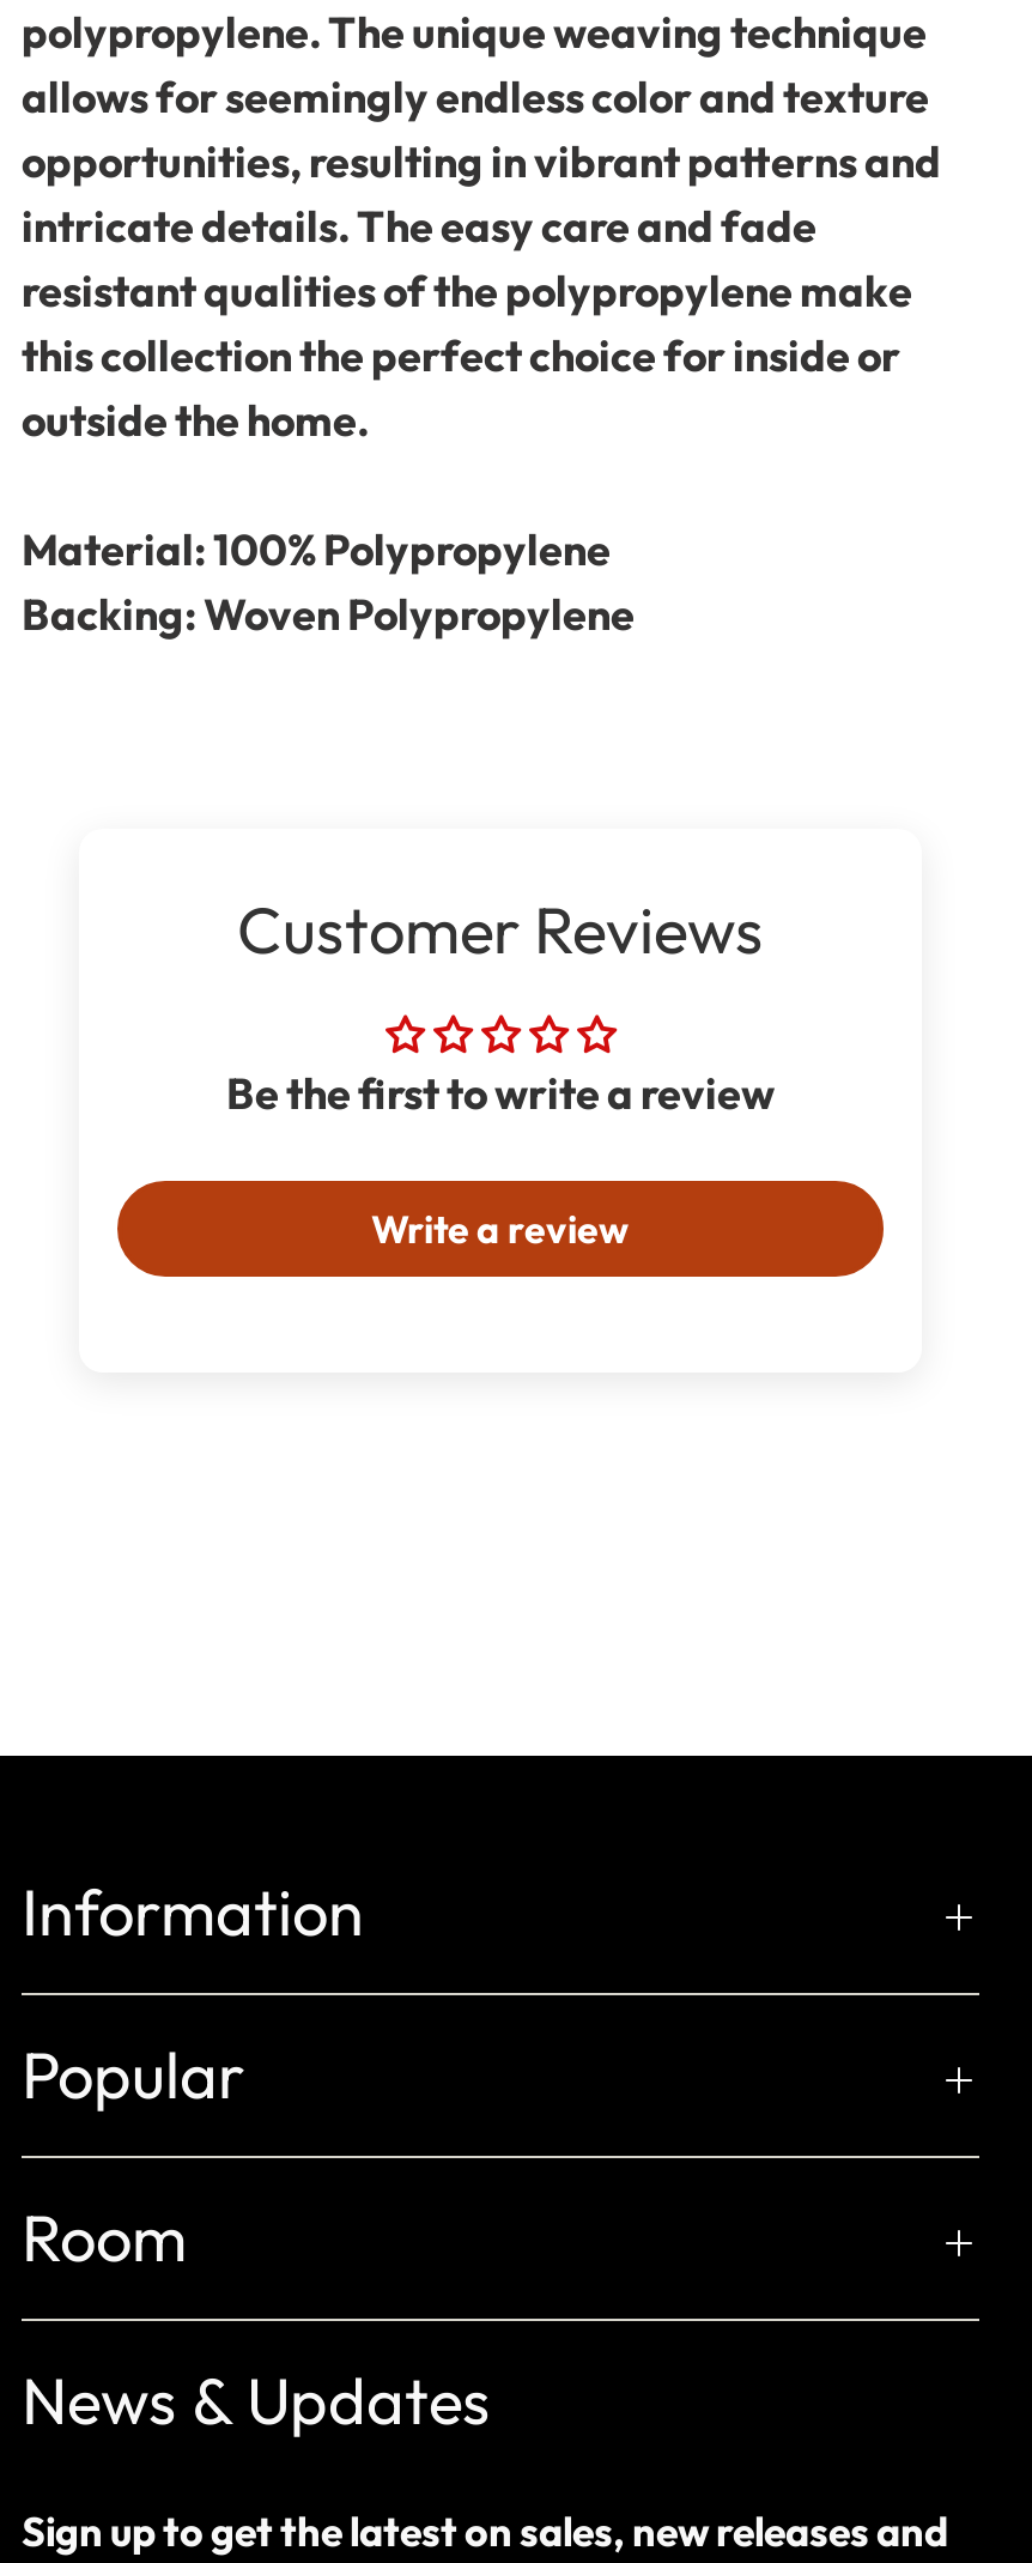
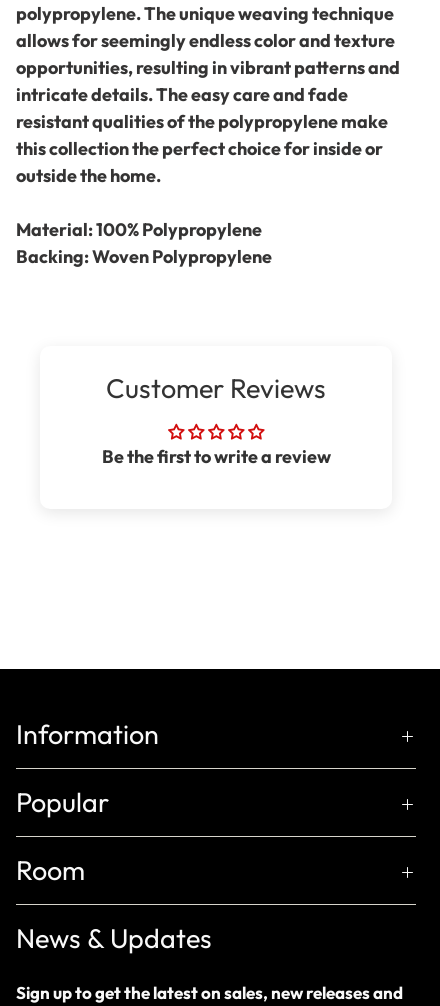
[371,1206,630,1254] Write a review -> none

